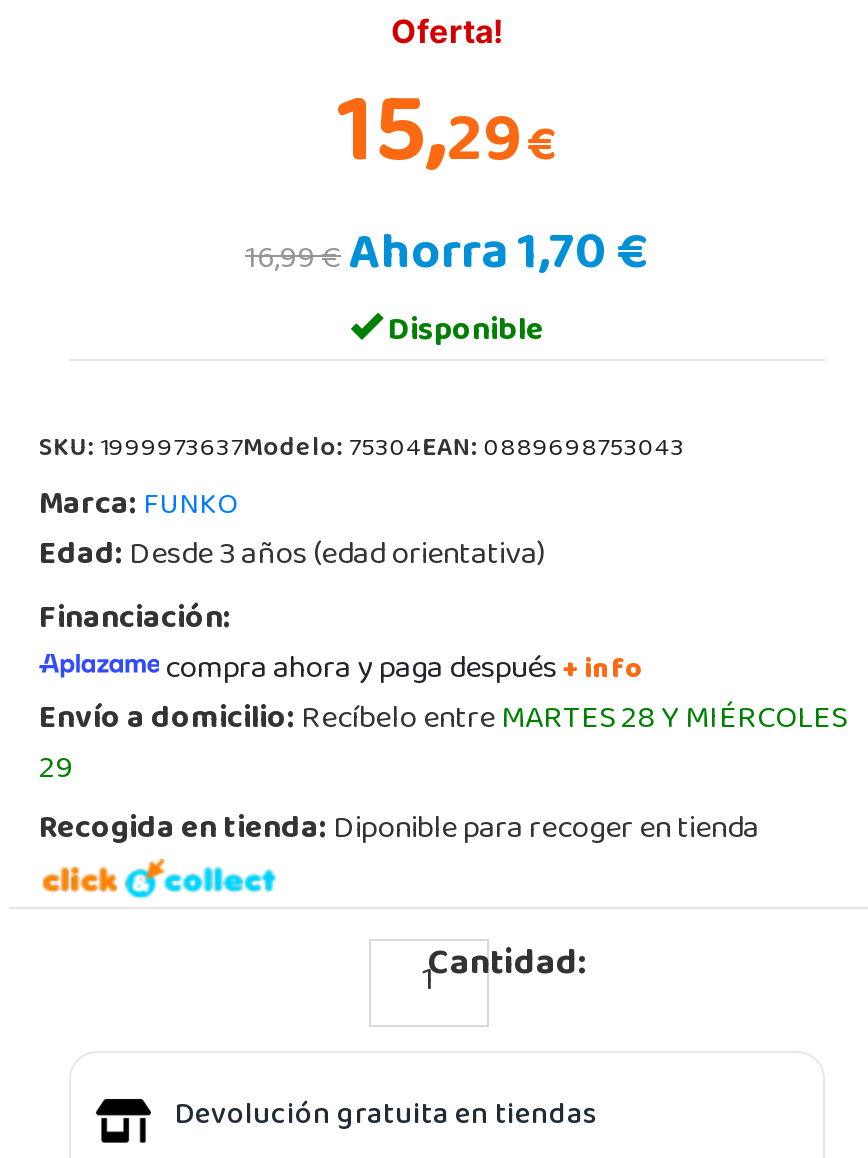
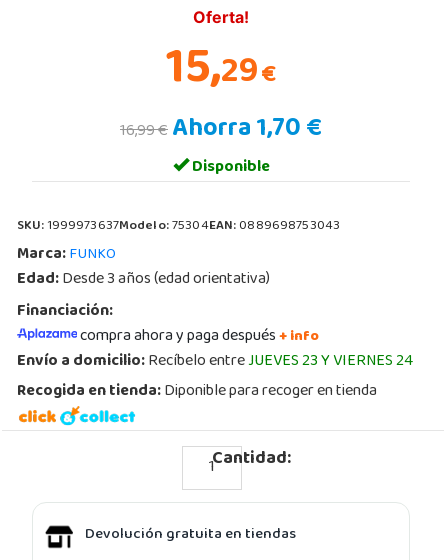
[39,689,847,803] Envío a domicilio: Recíbelo entreMARTES 28 Y MIÉRCOLES | 29 -> [17,346,413,378] Envío a domicilio: Recíbelo entreJUEVES 23 Y VIERNES 24

